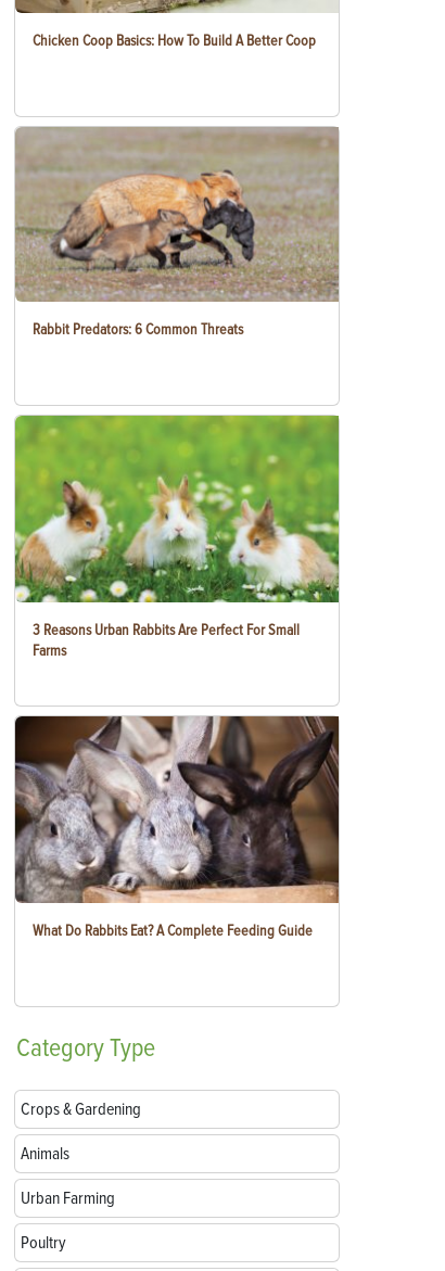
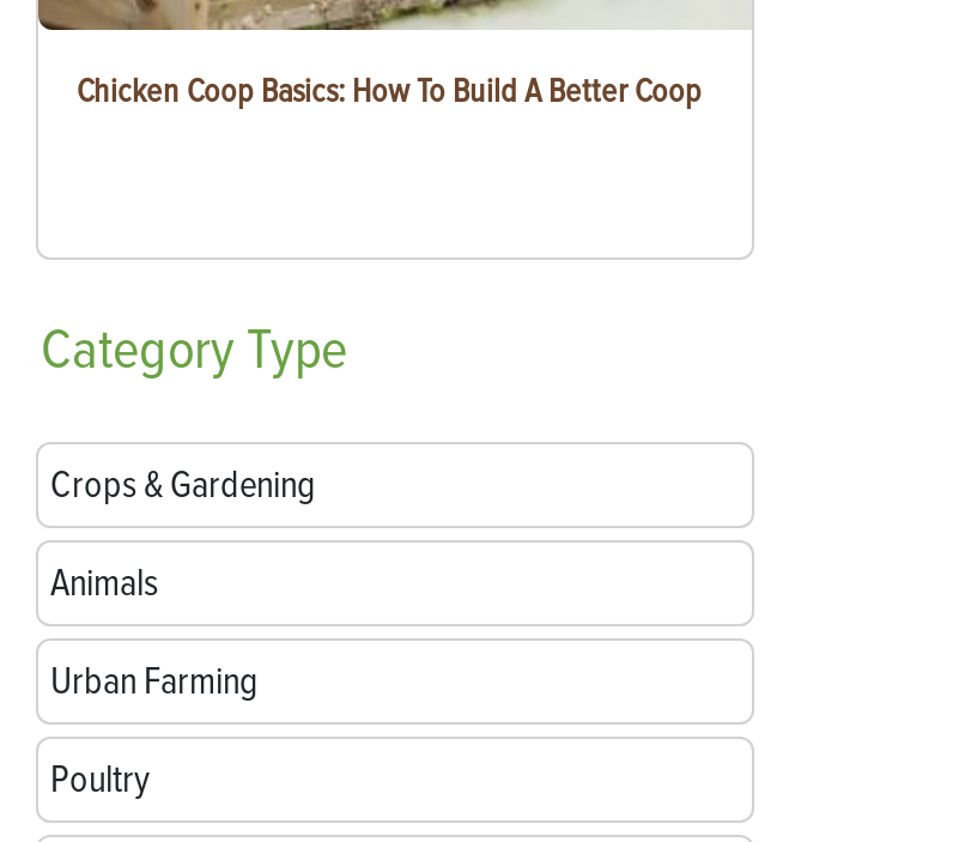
[15,126,339,339] [image] | Rabbit Predators: 6 Common Threats -> none
[14,415,340,660] [image] | 3 Reasons Urban Rabbits Are Perfect For Small | Farms -> none
[14,715,340,940] [image] | What Do Rabbits Eat? A Complete Feeding Guide -> none

